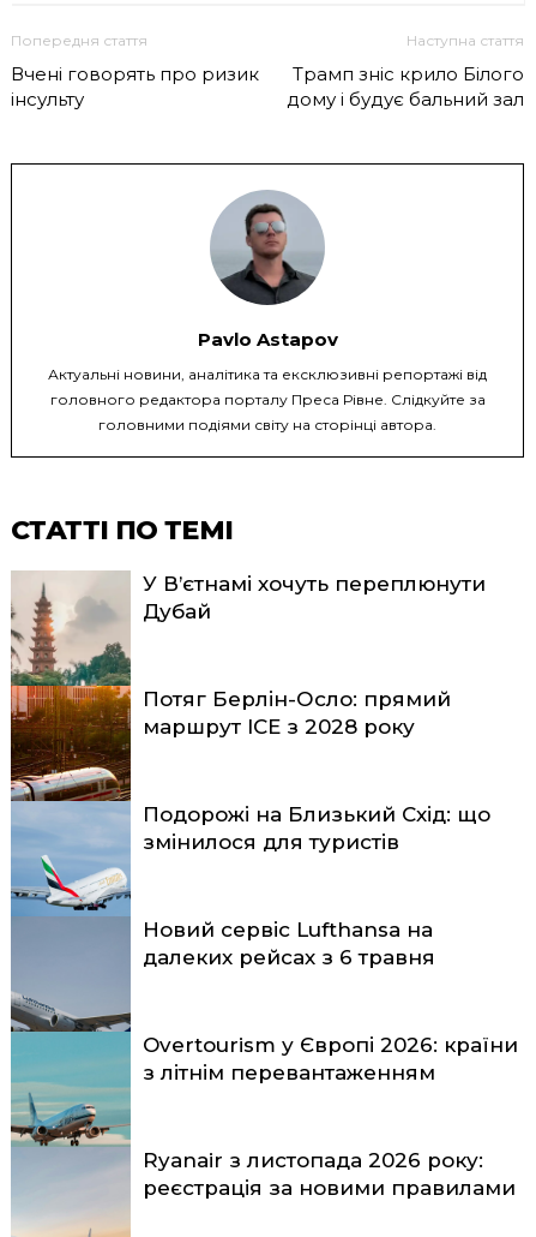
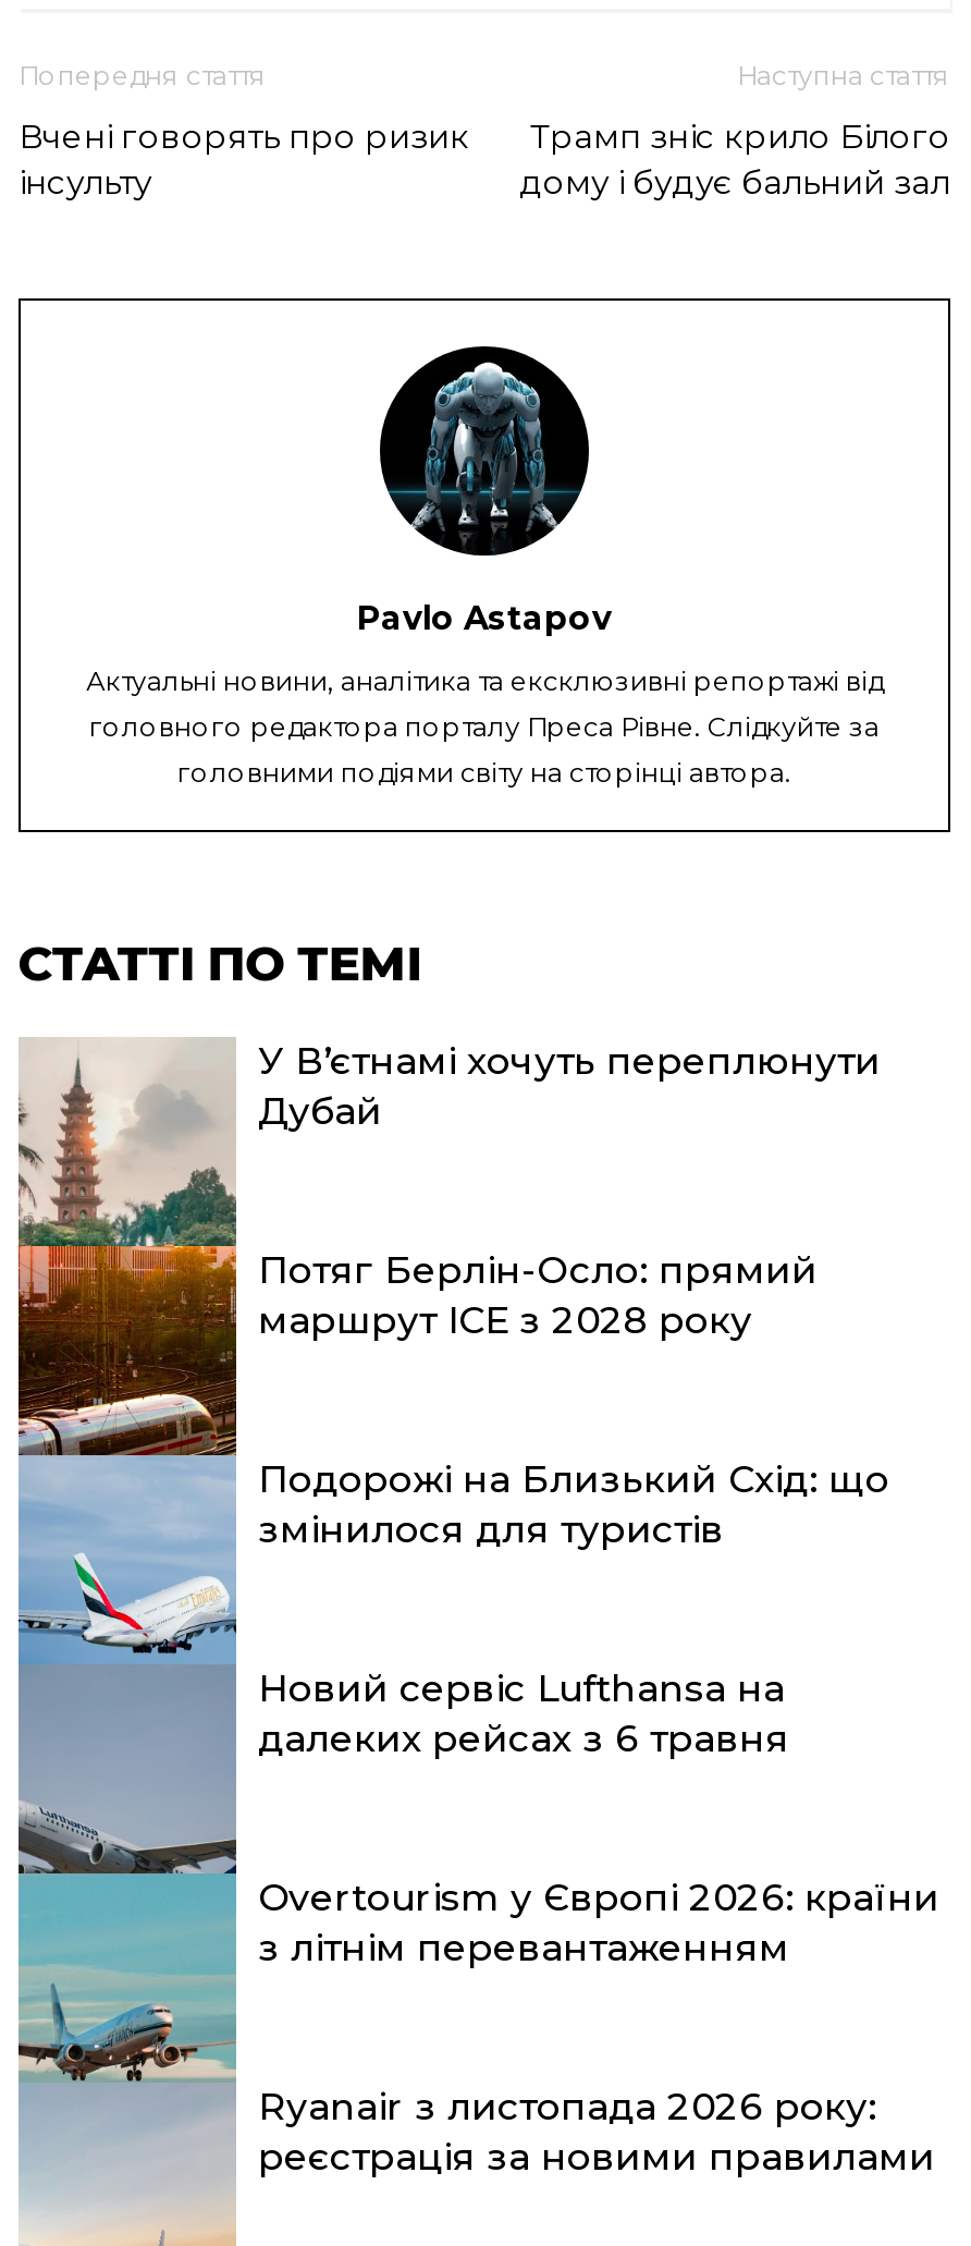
[210,190,325,305] [image] -> [378,344,591,553] [image]

